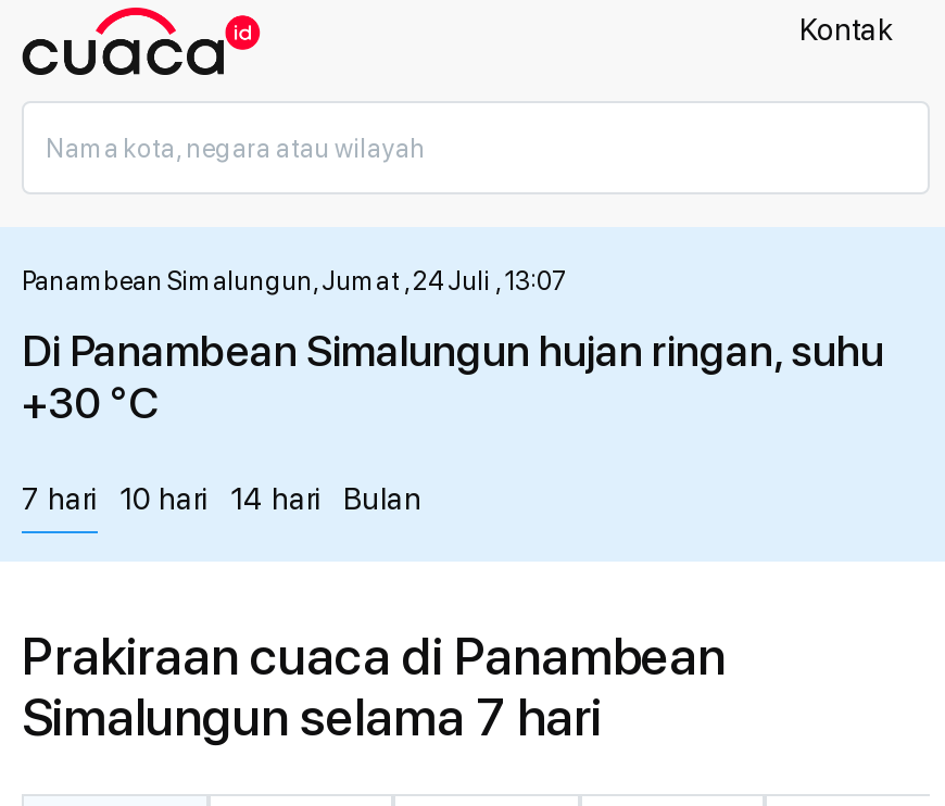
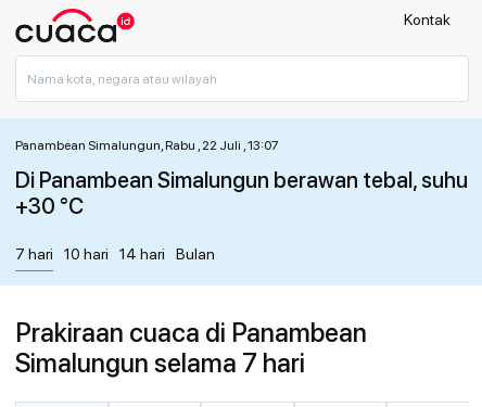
[22,266,567,297] Panambean Simalungun, Jumat , 24 Juli , 13:07 -> [15,138,279,153] Panambean Simalungun, Rabu , 22 Juli , 13:07
[22,325,884,377] Di Panambean Simalungun hujan ringan, suhu -> [15,167,468,193] Di Panambean Simalungun berawan tebal, suhu

